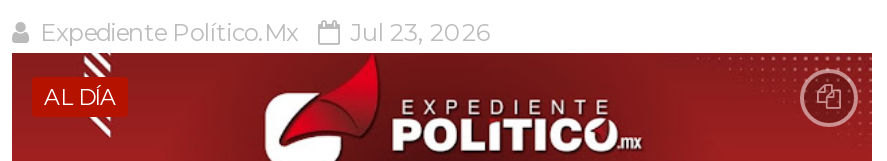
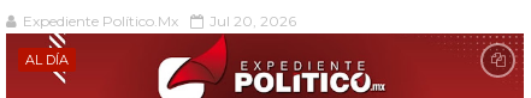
[40,18,490,48] Expediente Político.Mx Jul 23, 2026 -> [23,12,296,30] Expediente Político.Mx Jul 20, 2026

